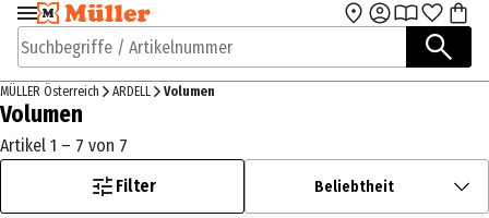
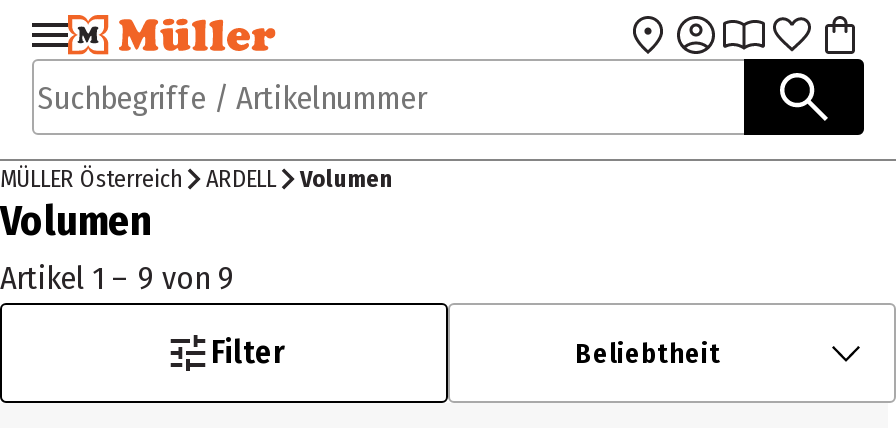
[0,135,128,156] Artikel 1 – 7 von 7 -> [0,259,234,297] Artikel 1 – 9 von 9

